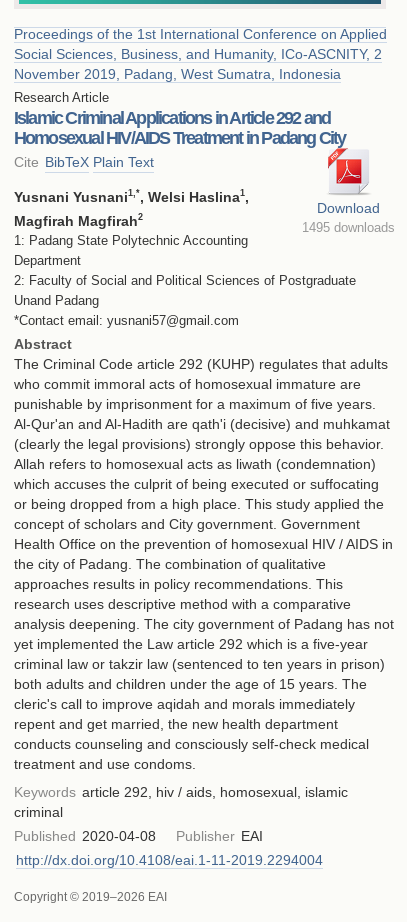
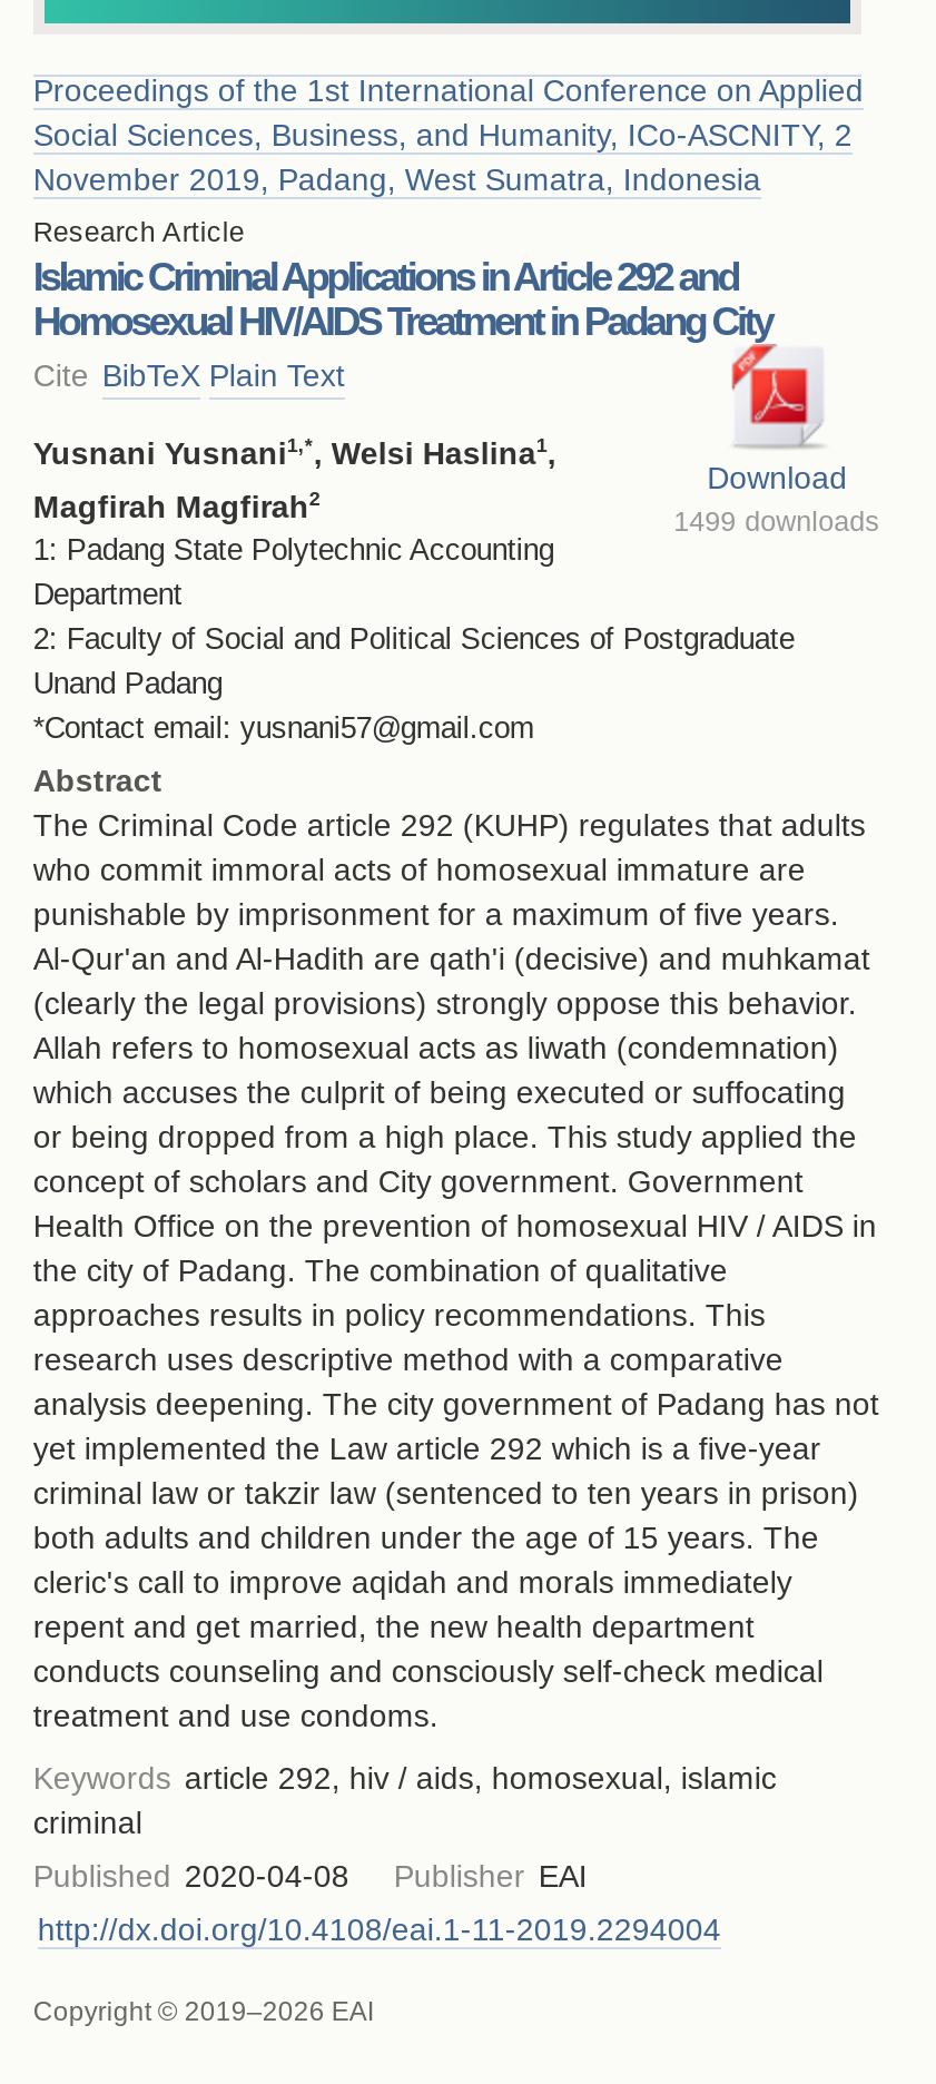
[302,221,395,235] 1495 downloads -> [674,506,881,537] 1499 downloads

